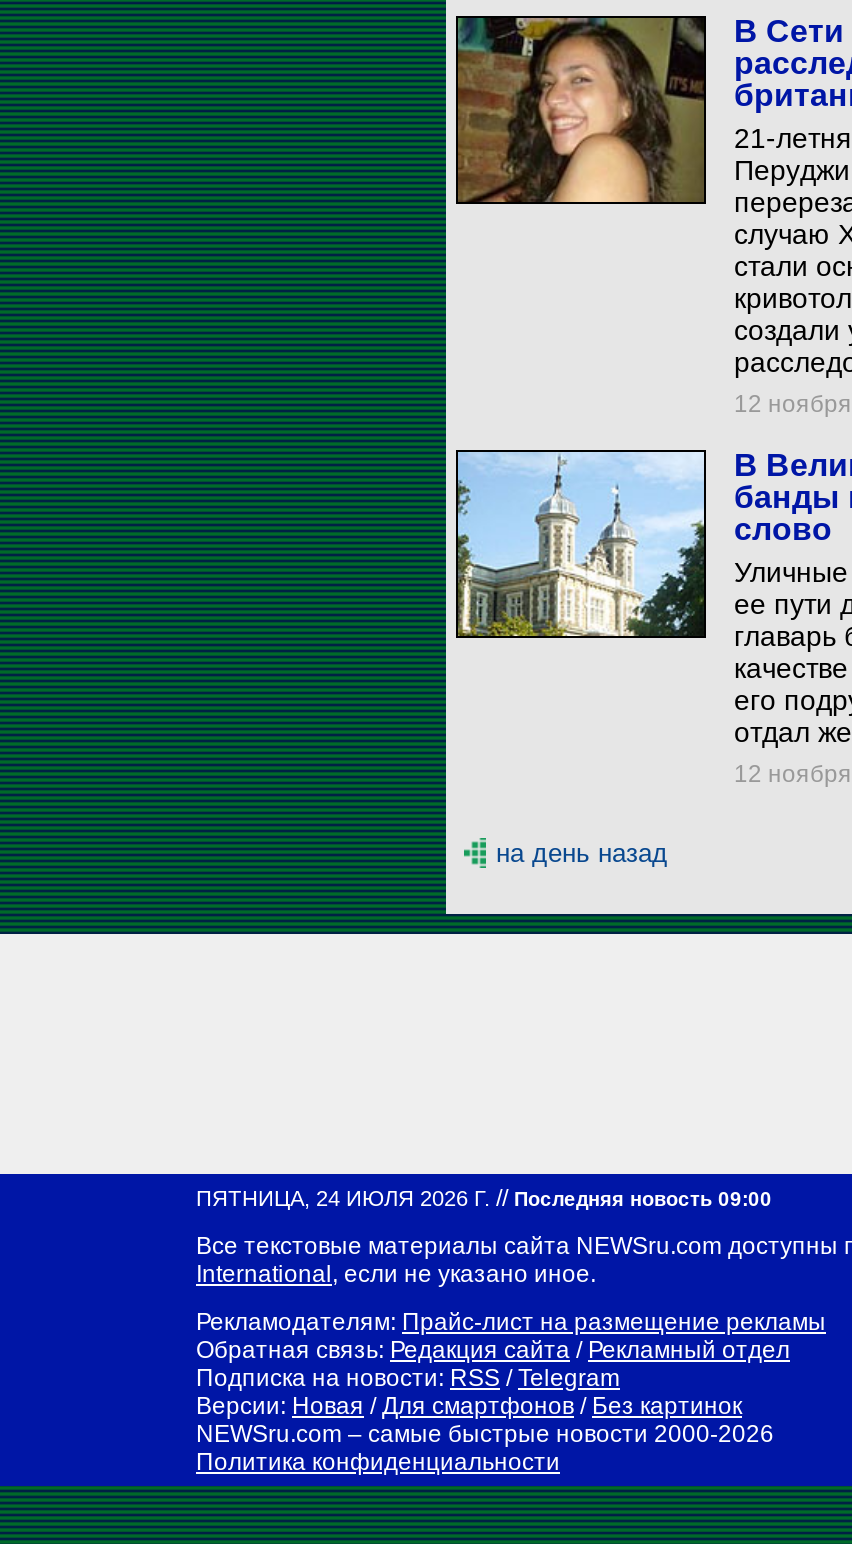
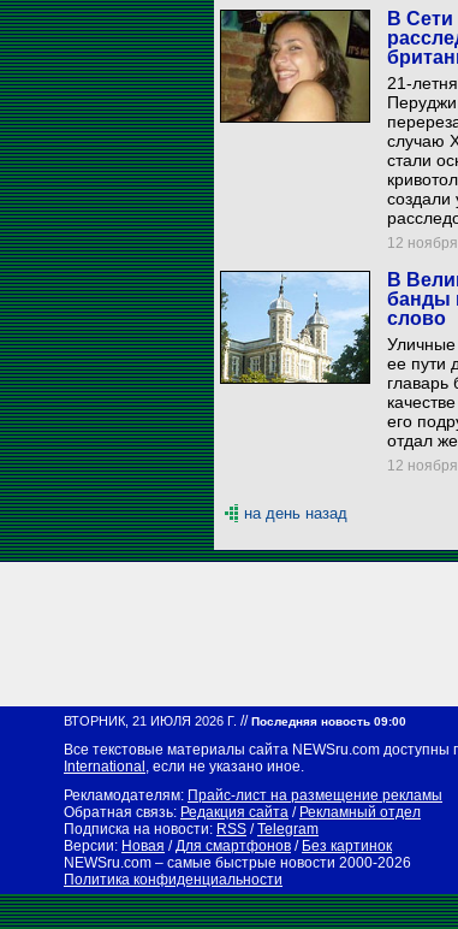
[196,1184,772,1212] ПЯТНИЦА, 24 ИЮЛЯ 2026 Г. // Последняя новость 09:00 -> [64,712,406,729] ВТОРНИК, 21 ИЮЛЯ 2026 Г. // Последняя новость 09:00

